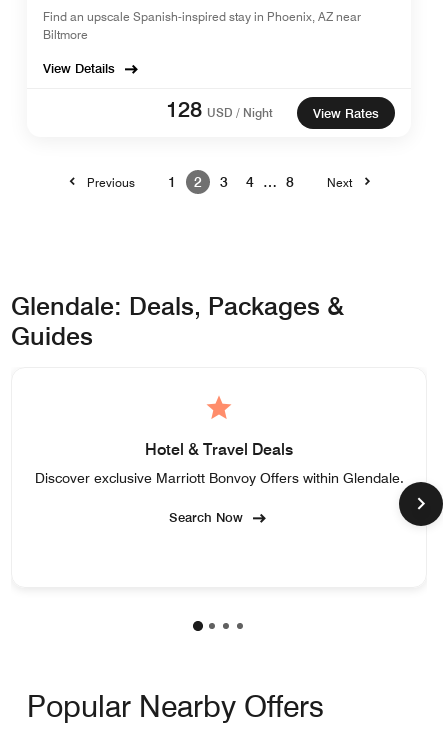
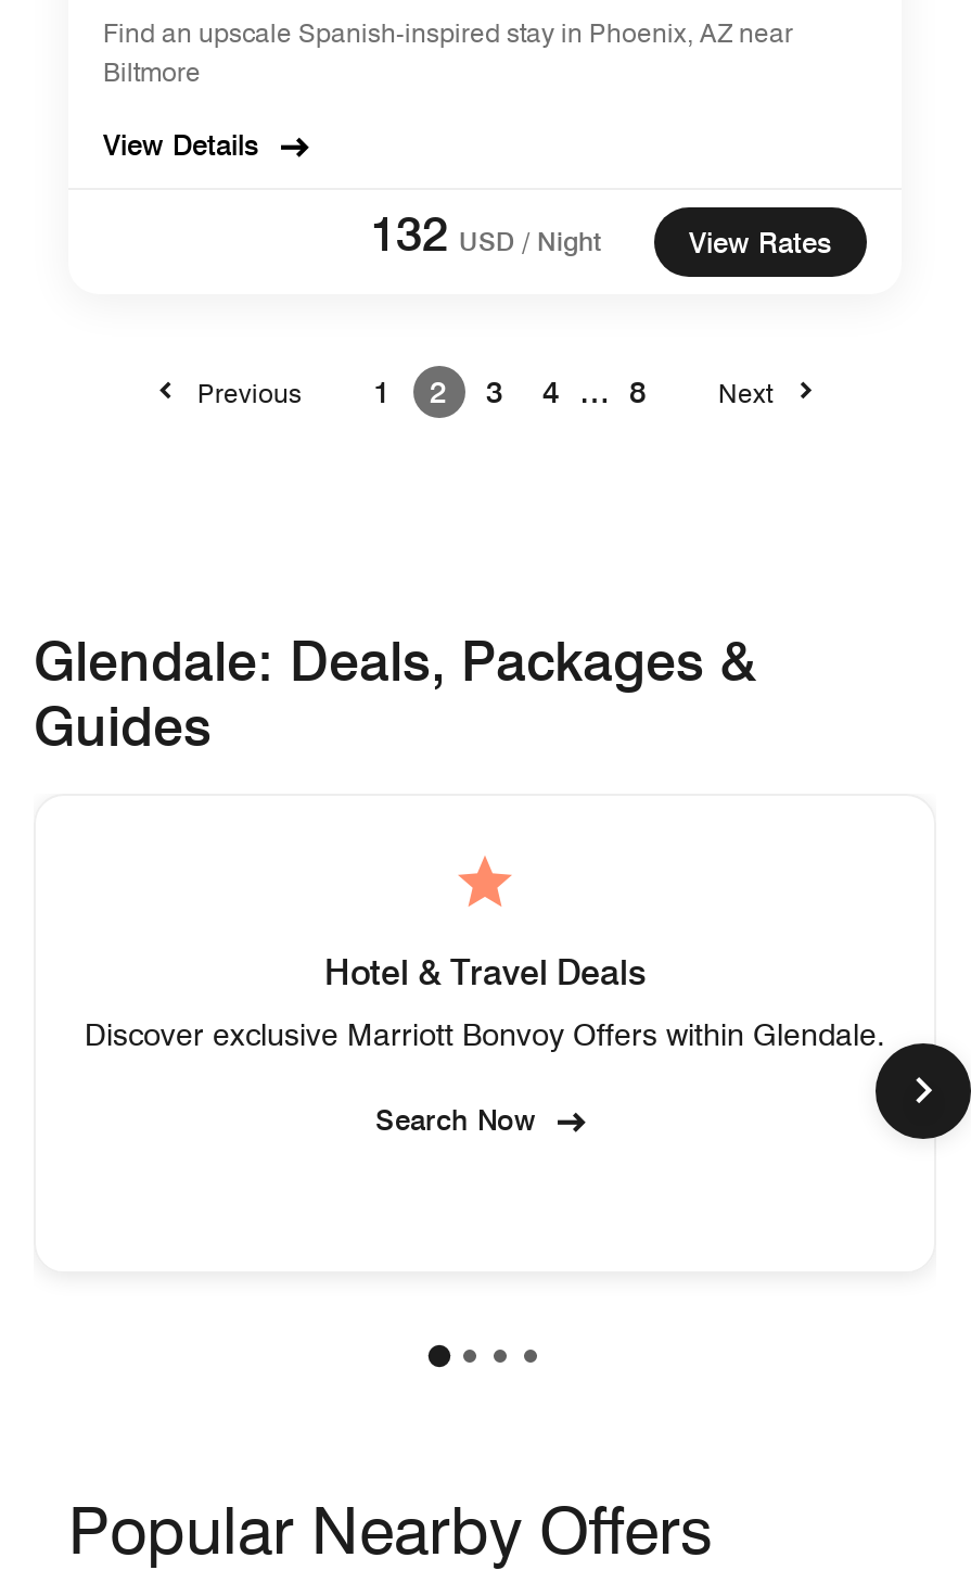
[166,96,273,122] 128 USD / Night -> [370,205,602,262] 132 USD / Night

